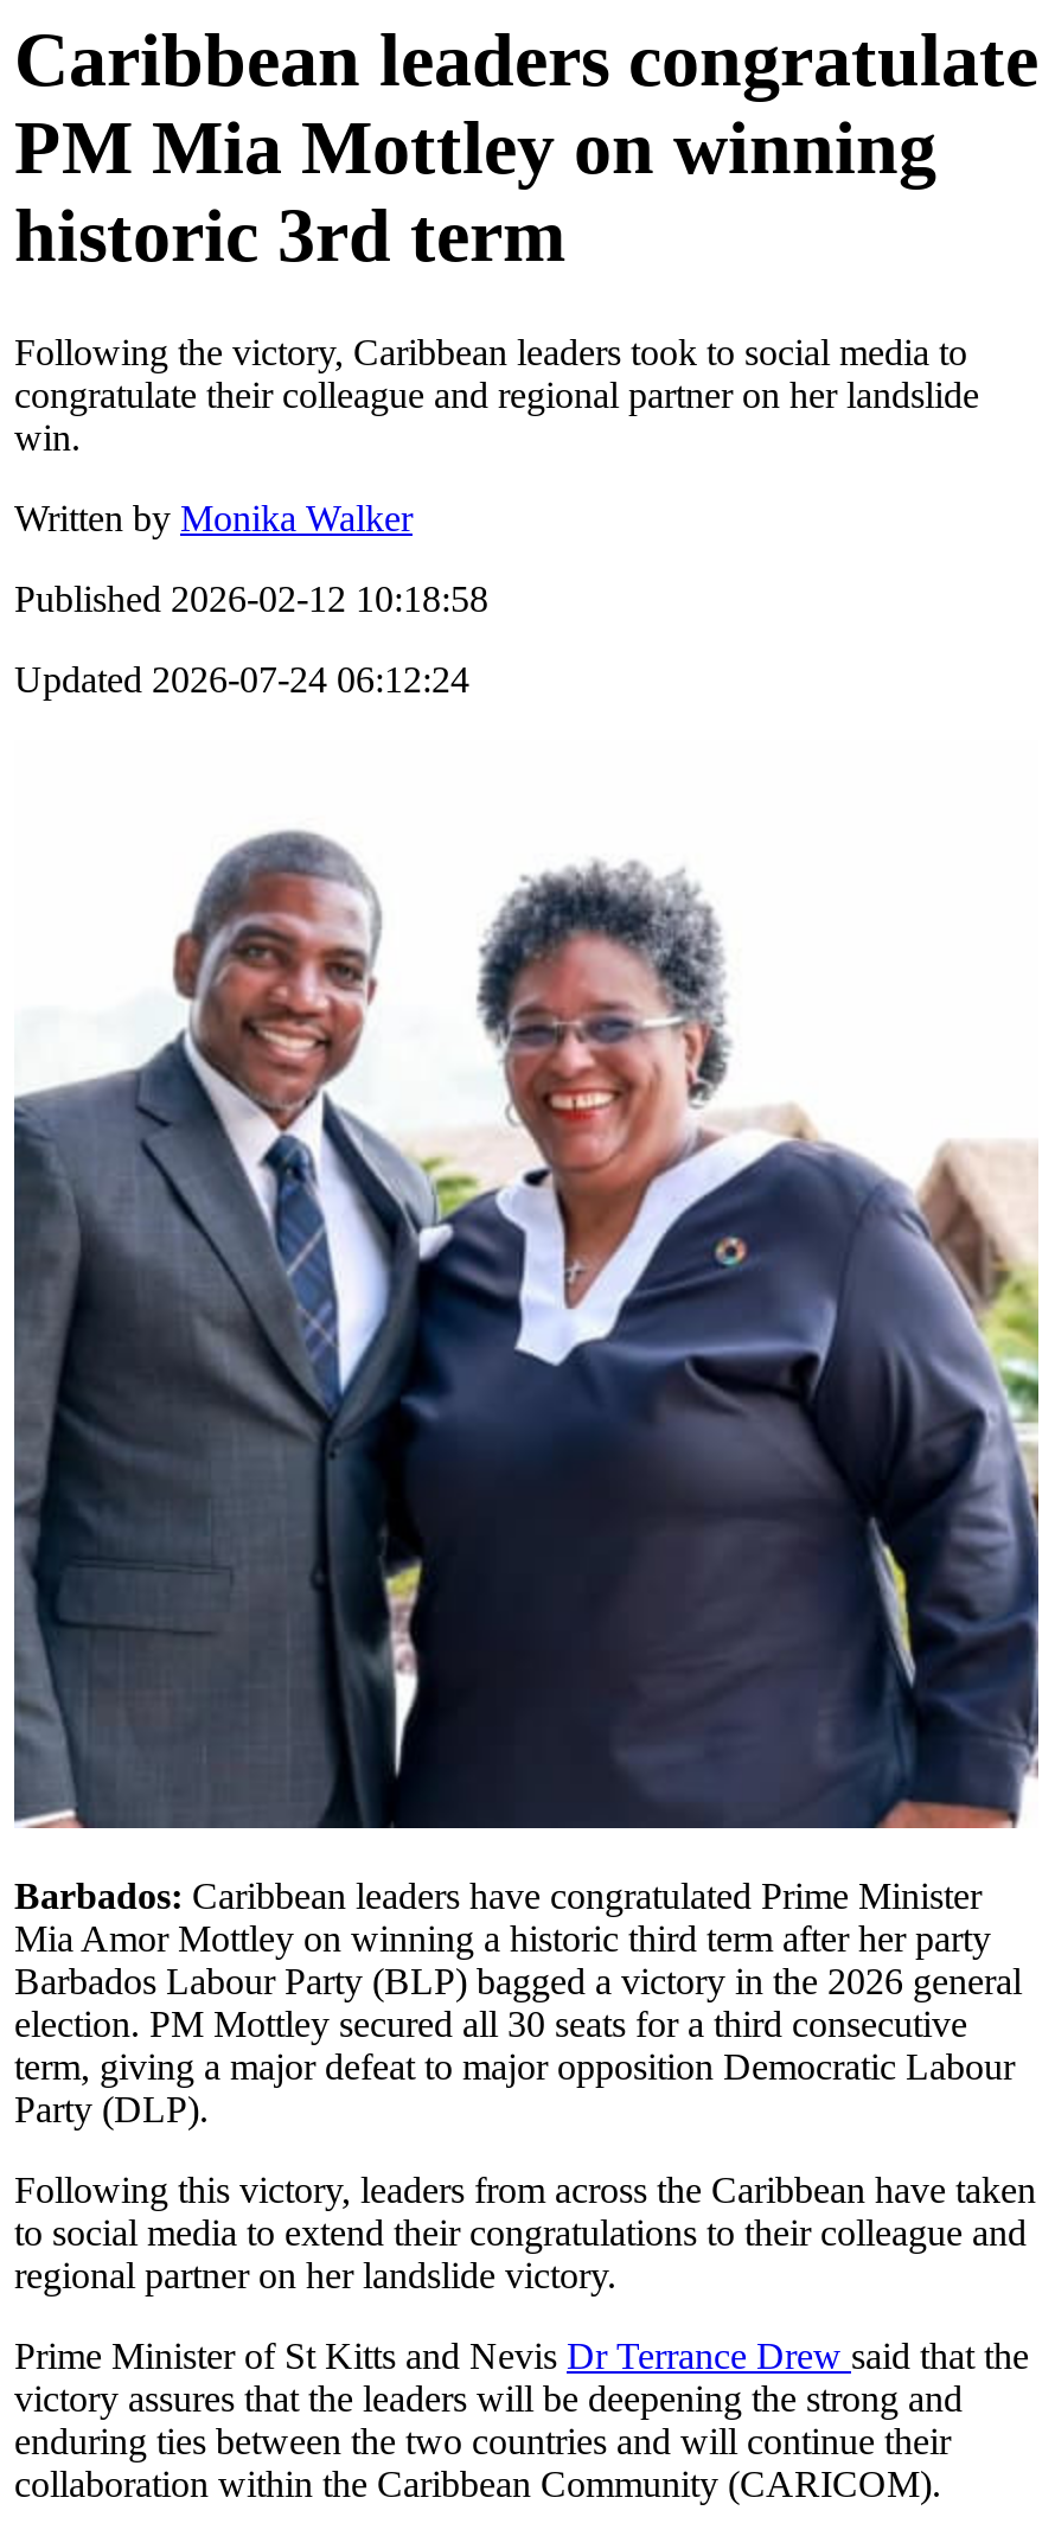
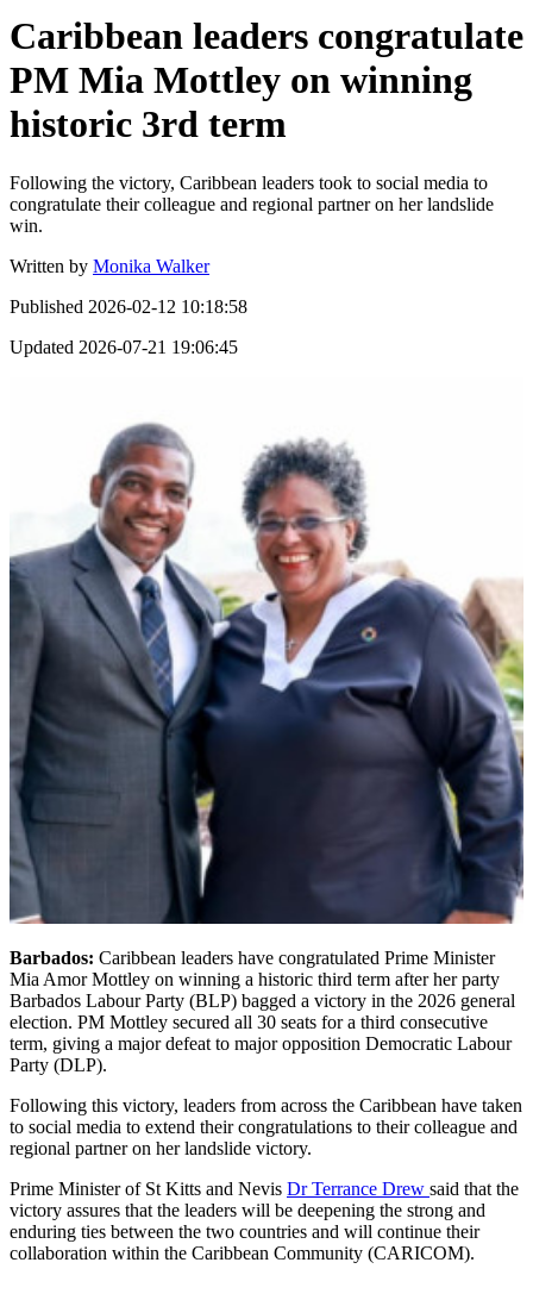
[14,658,469,699] Updated 2026-07-24 06:12:24 -> [10,336,238,357] Updated 2026-07-21 19:06:45

